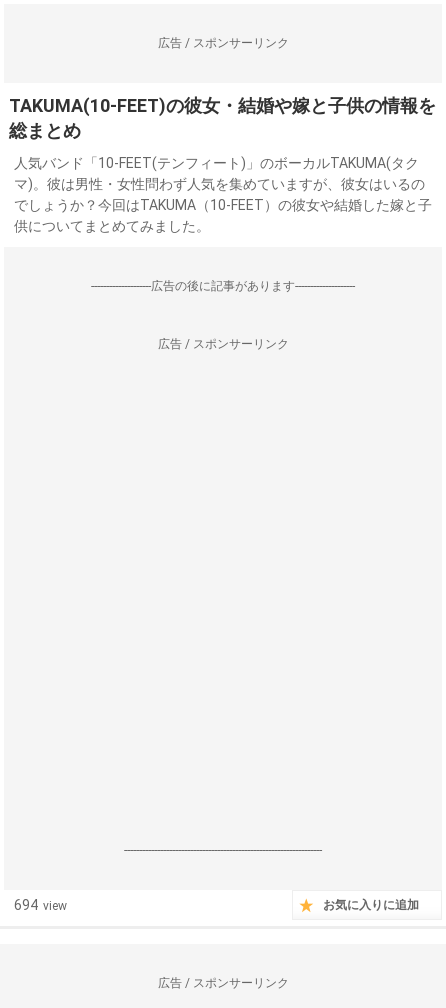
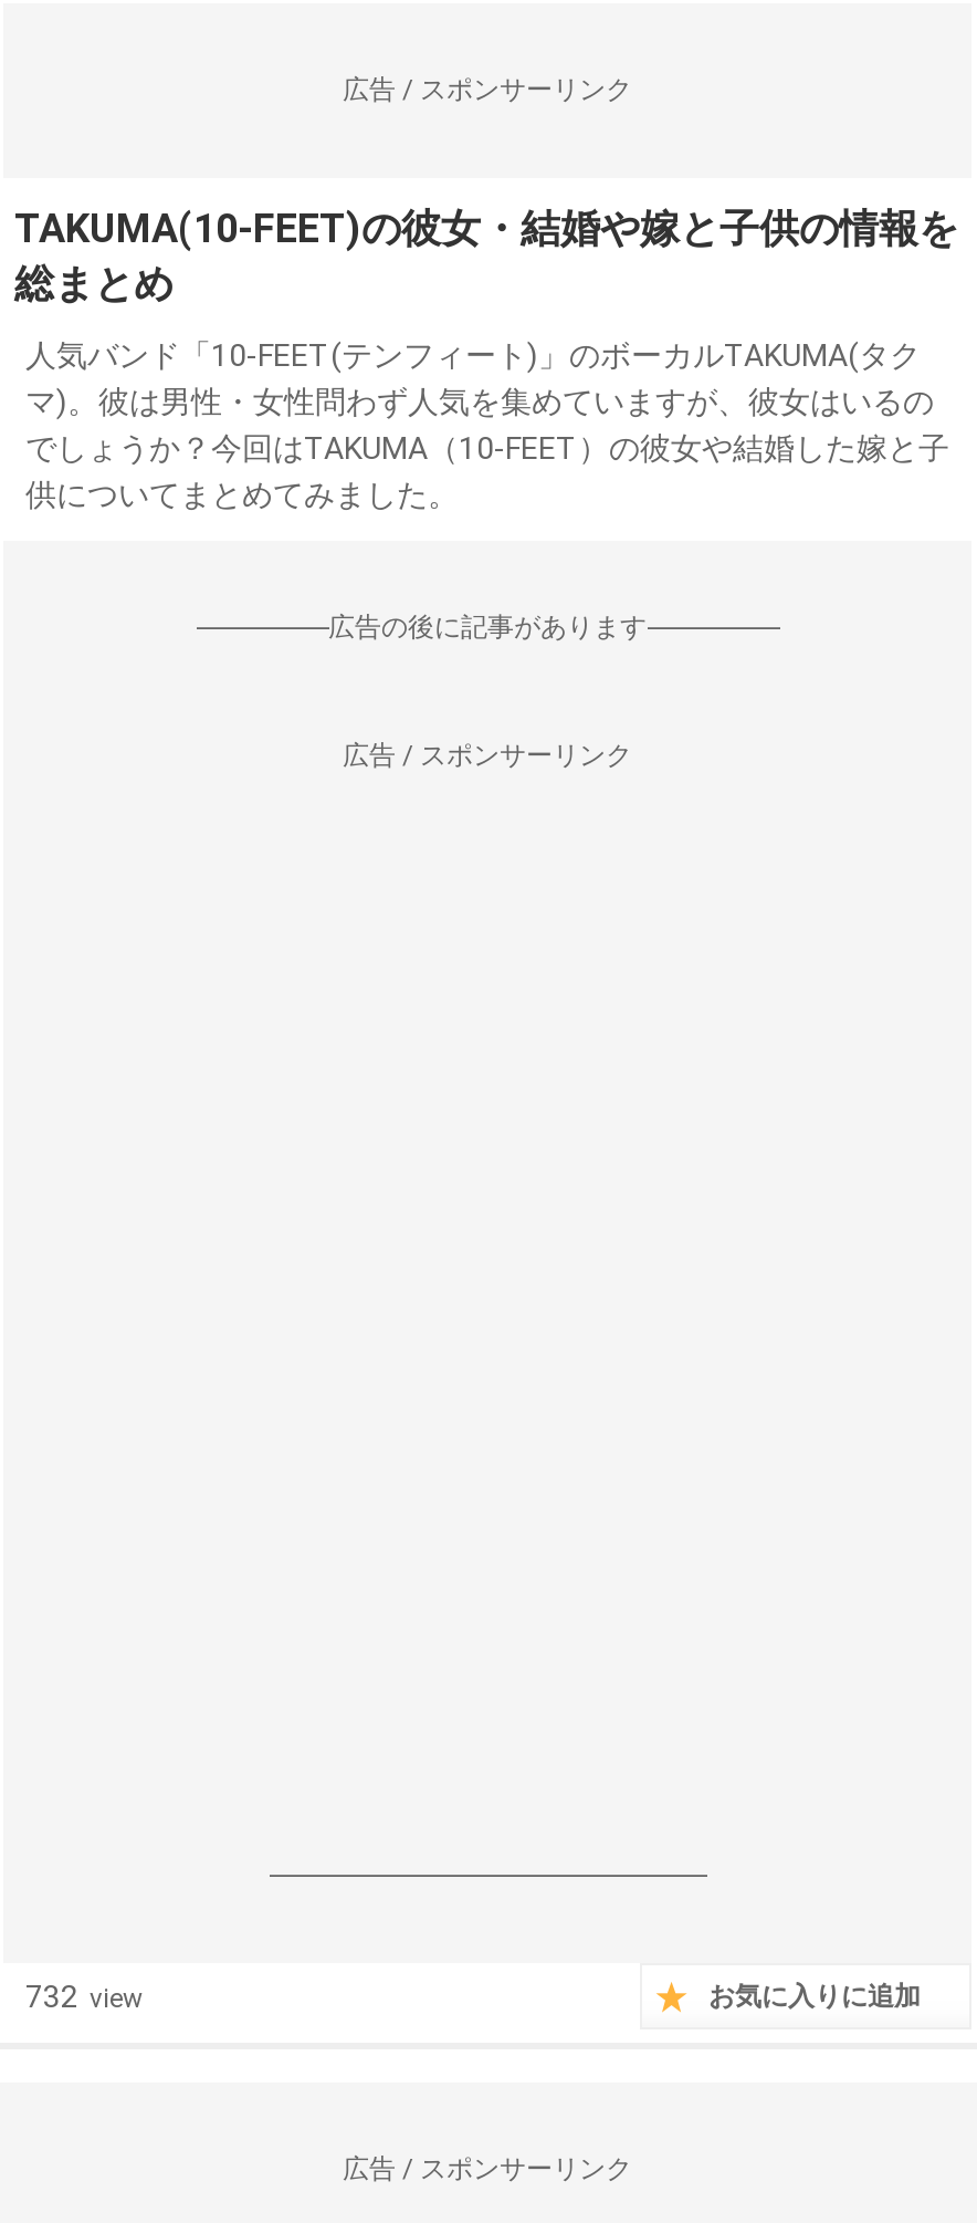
[14,897,67,913] 694 view -> [25,1979,143,2014] 732 view

